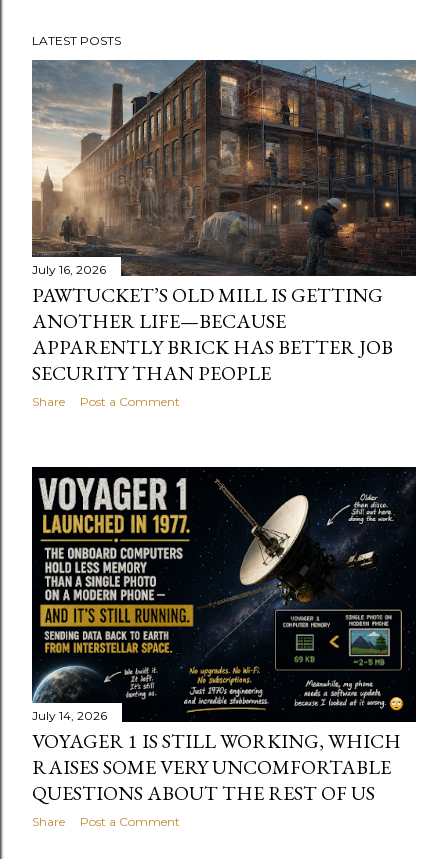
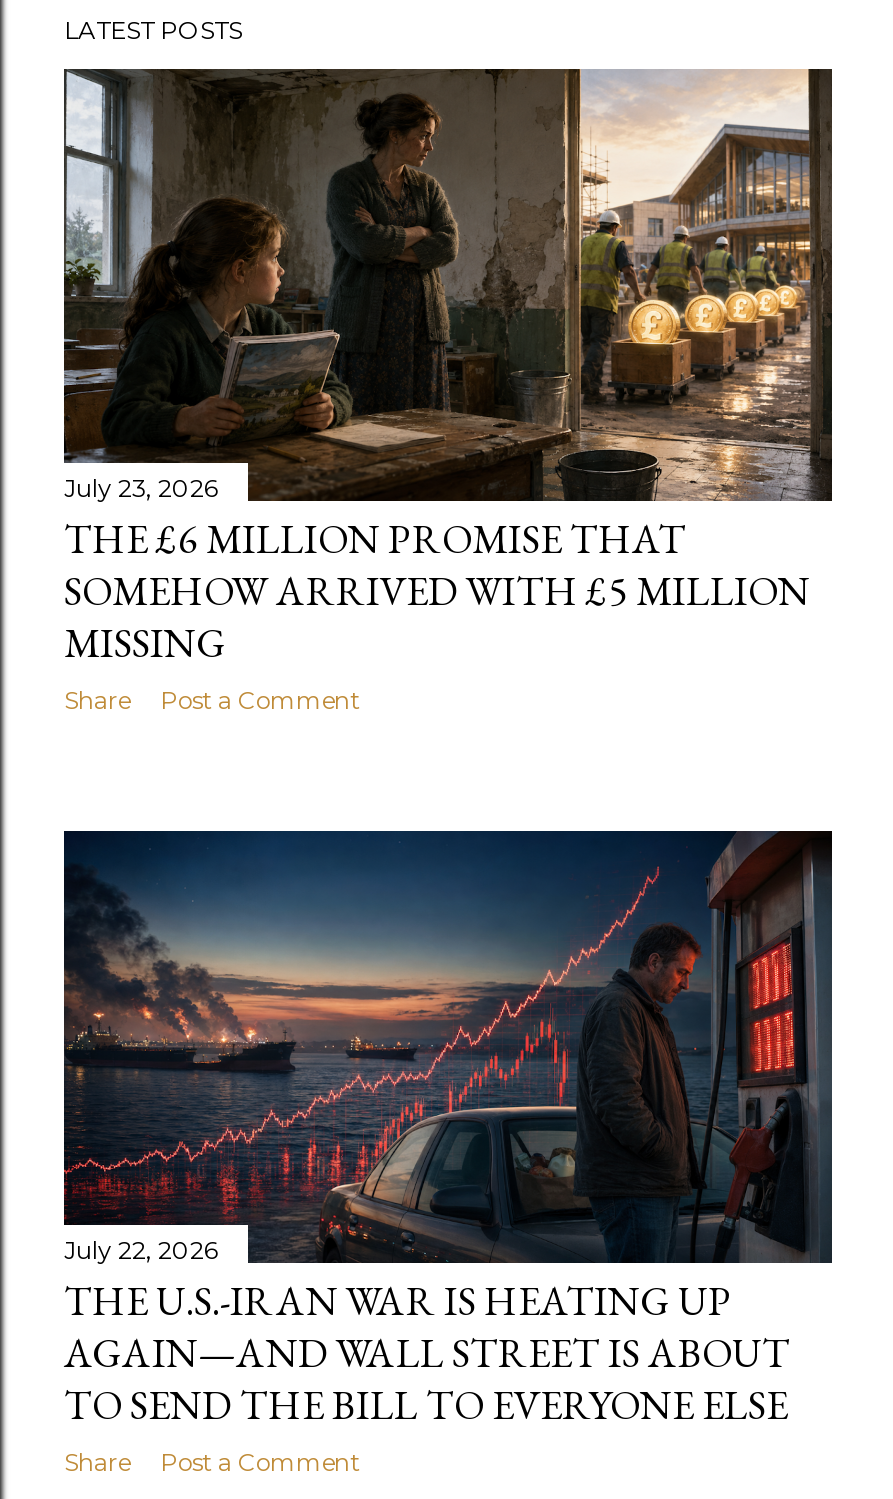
[31,59,416,386] [image] | July 16, 2026 | PAWTUCKET’S OLD MILL IS GETTING | ANOTHER LIFE—BECAUSE | APPARENTLY BRICK HAS BETTER JOB | SECURITY THAN PEOPLE -> [62,67,832,668] [image] | July 23, 2026 | THE £6 MILLION PROMISE THAT | SOMEHOW ARRIVED WITH £5 MILLION | MISSING
[32,466,416,806] [image] | July 14, 2026 | VOYAGER 1 IS STILL WORKING, WHICH | RAISES SOME VERY UNCOMFORTABLE | QUESTIONS ABOUT THE REST OF US -> [64,829,832,1430] [image] | July 22, 2026 | THE U.S.-IRAN WAR IS HEATING UP | AGAIN—AND WALL STREET IS ABOUT | TO SEND THE BILL TO EVERYONE ELSE

